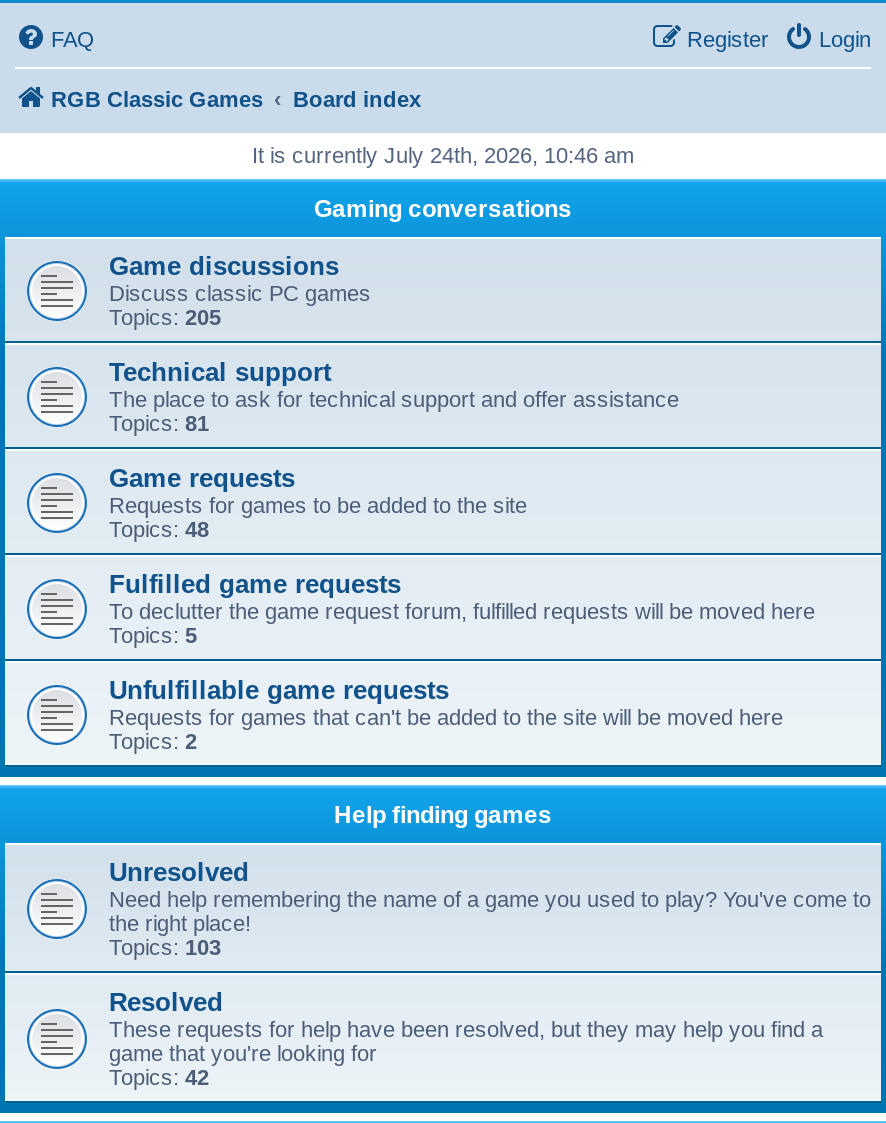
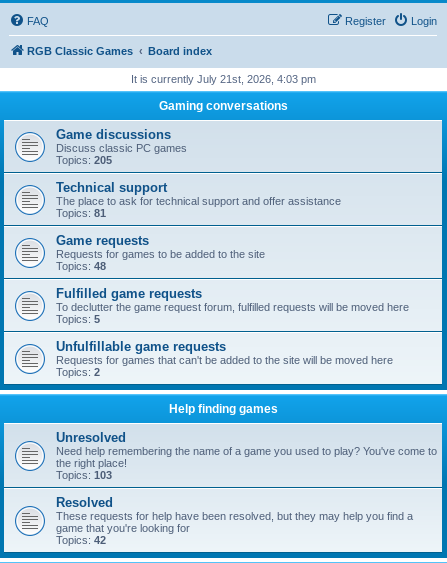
[252,143,634,167] It is currently July 24th, 2026, 10:46 am -> [130,73,315,85] It is currently July 21st, 2026, 4:03 pm

